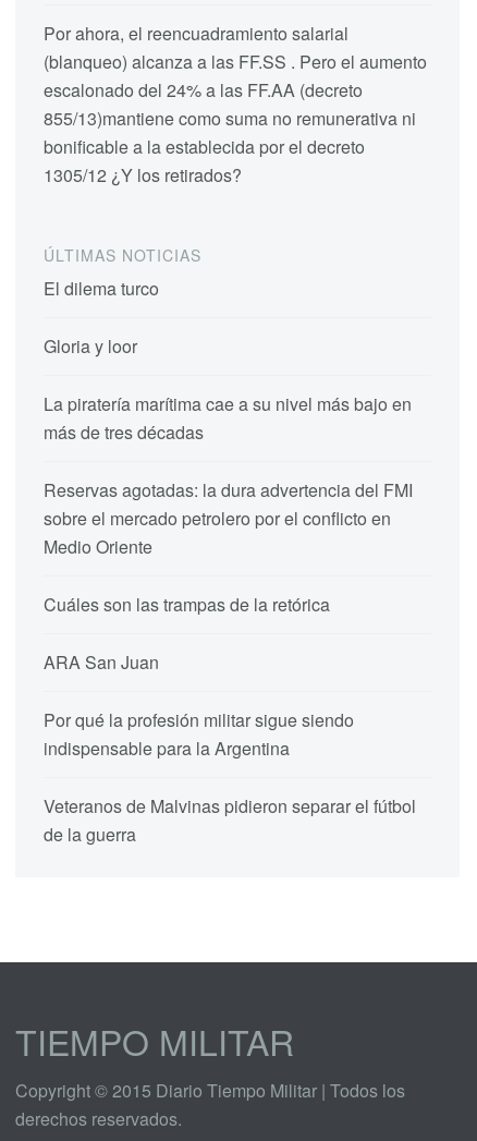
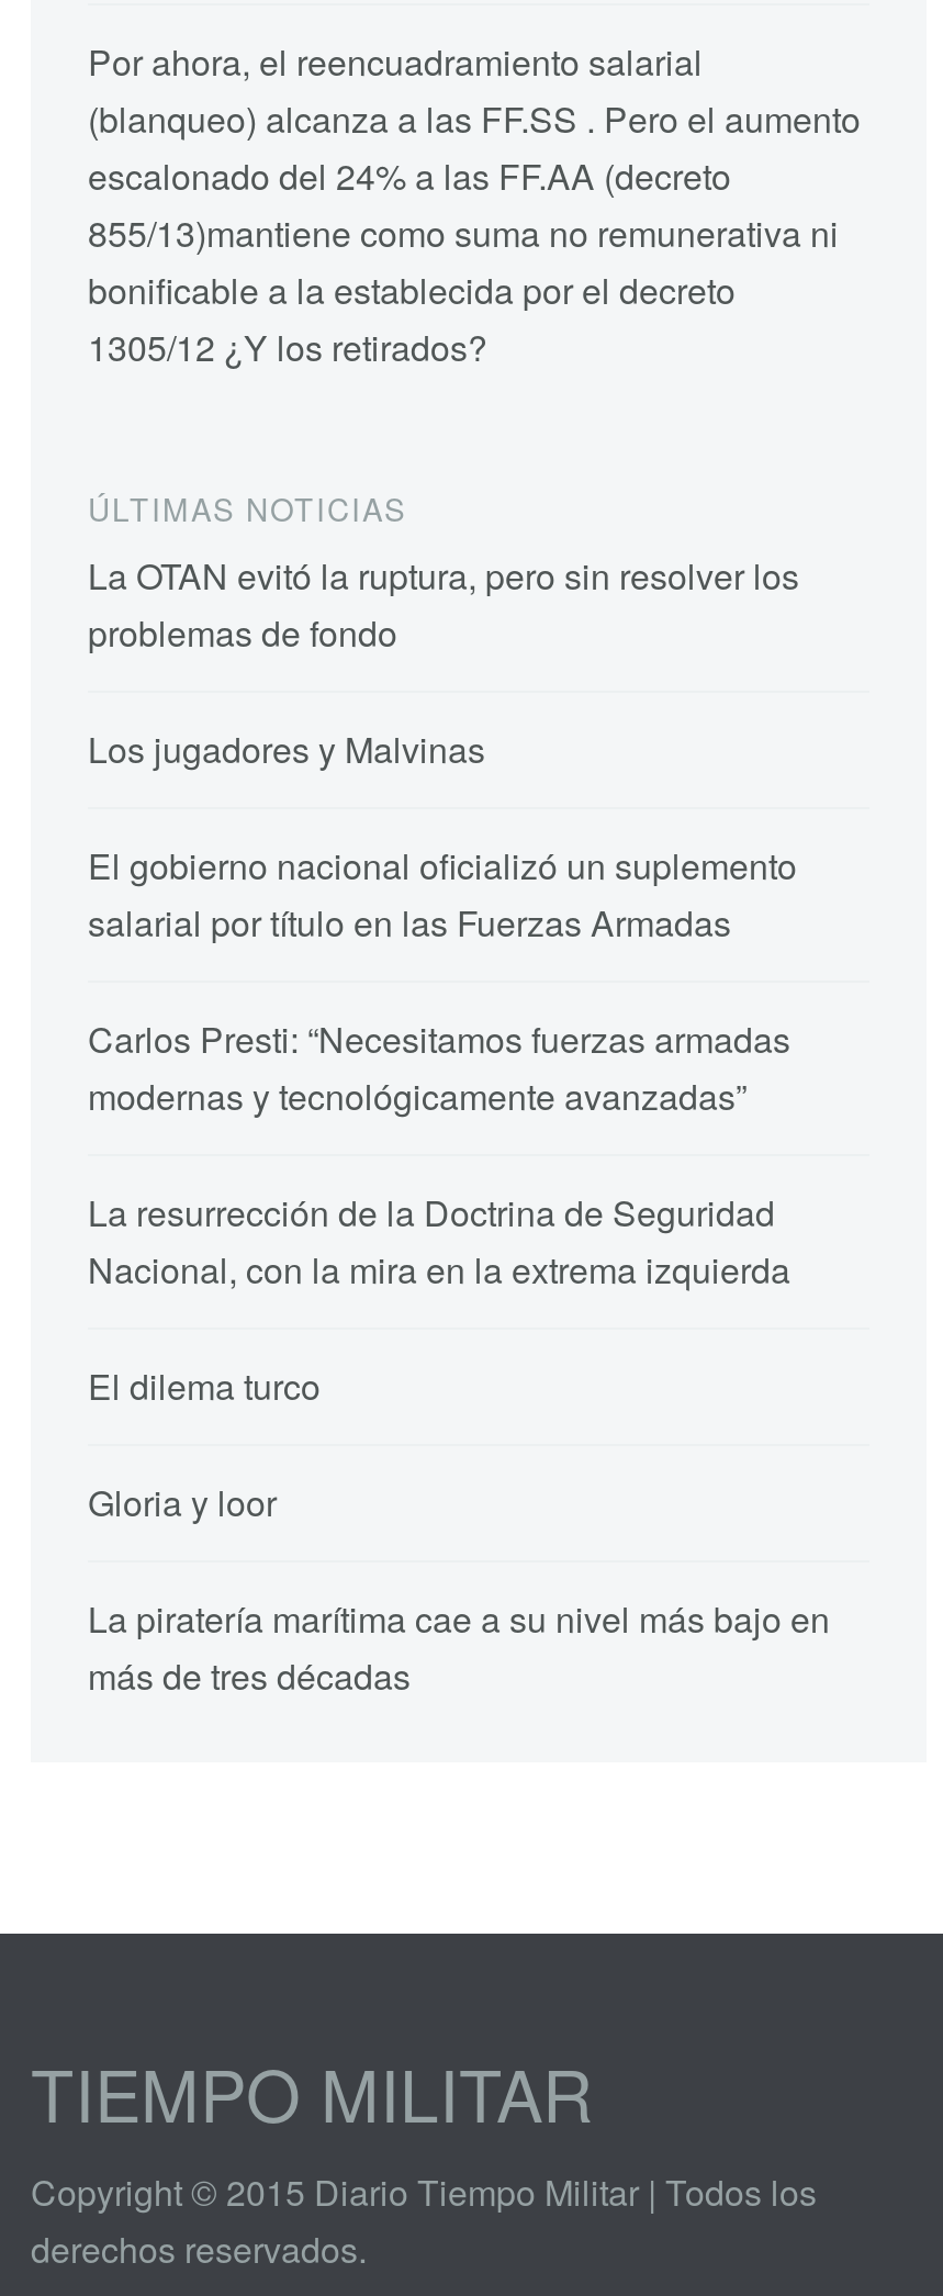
none -> [88,550,799,1295] La OTAN evitó la ruptura, pero sin resolver los | problemas de fondo | Los jugadores y Malvinas | El gobierno nacional oficializó un suplemento | salarial por título en las Fuerzas Armadas | Carlos Presti: “Necesitamos fuerzas armadas | modernas y tecnológicamente avanzadas” | La resurrección de la Doctrina de Seguridad | Nacional, con la mira en la extrema izquierda
moved [44,276,412,445] -> [88,1360,830,1701]: El dilema turco | Gloria y loor | La piratería marítima cae a su nivel más bajo en | más de tres décadas
[44,477,416,847] Reservas agotadas: la dura advertencia del FMI | sobre el mercado petrolero por el conflicto en | Medio Oriente | Cuáles son las trampas de la retórica | ARA San Juan | Por qué la profesión militar sigue siendo | indispensable para la Argentina | Veteranos de Malvinas pidieron separar el fútbol | de la guerra -> none

